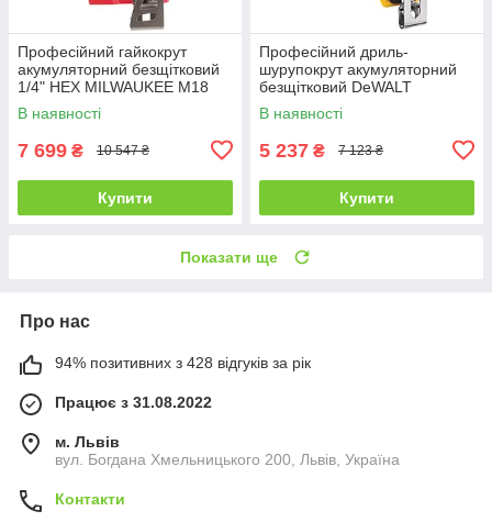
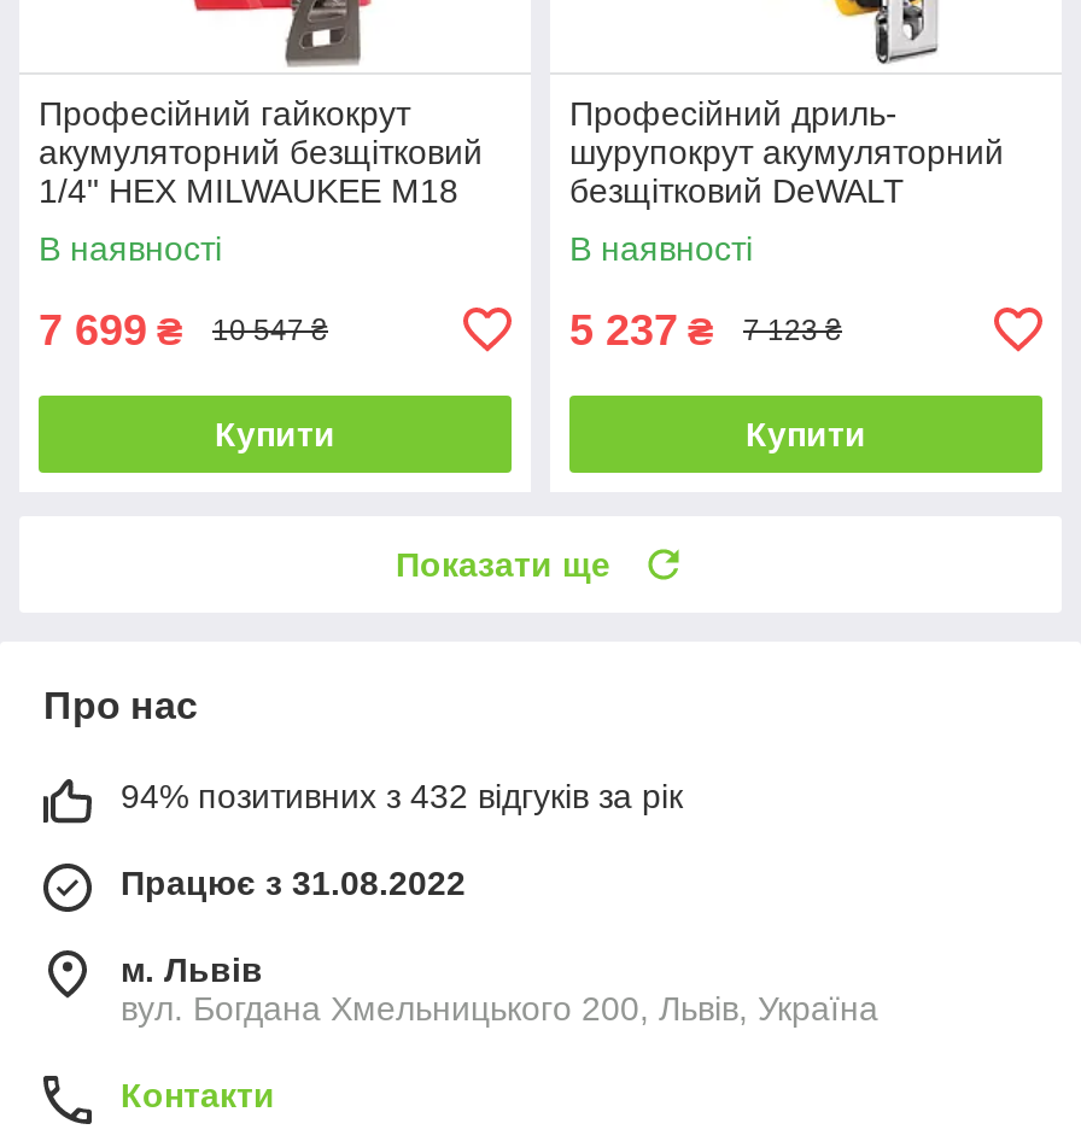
[55,354,311,371] 94% позитивних з 428 відгуків за рік -> [121,776,683,815] 94% позитивних з 432 відгуків за рік

